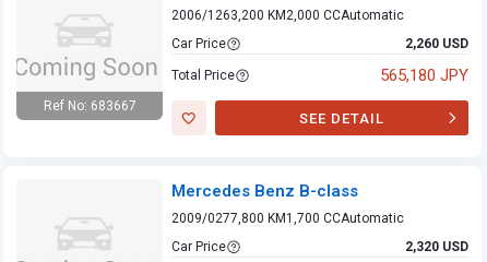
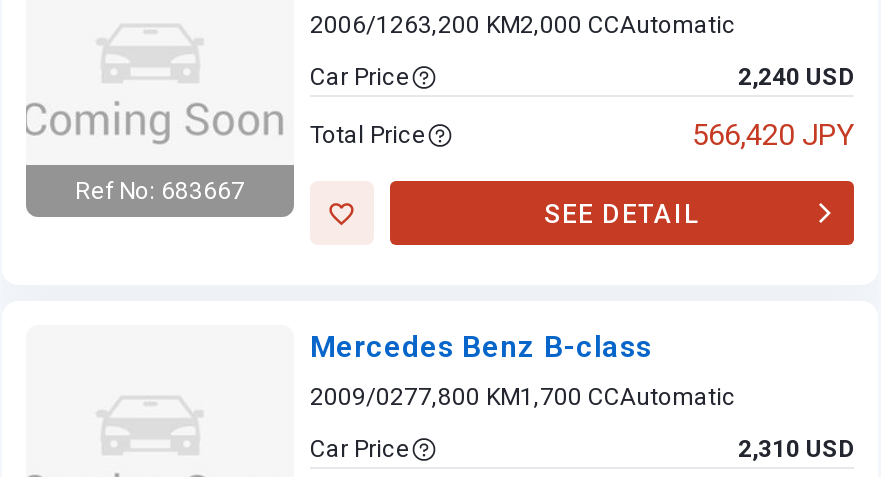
[405,36,468,51] 2,260 USD -> [738,63,854,91] 2,240 USD
[380,65,468,85] 565,180 JPY -> [692,117,854,153] 566,420 JPY
[405,239,468,254] 2,320 USD -> [738,435,854,463] 2,310 USD

